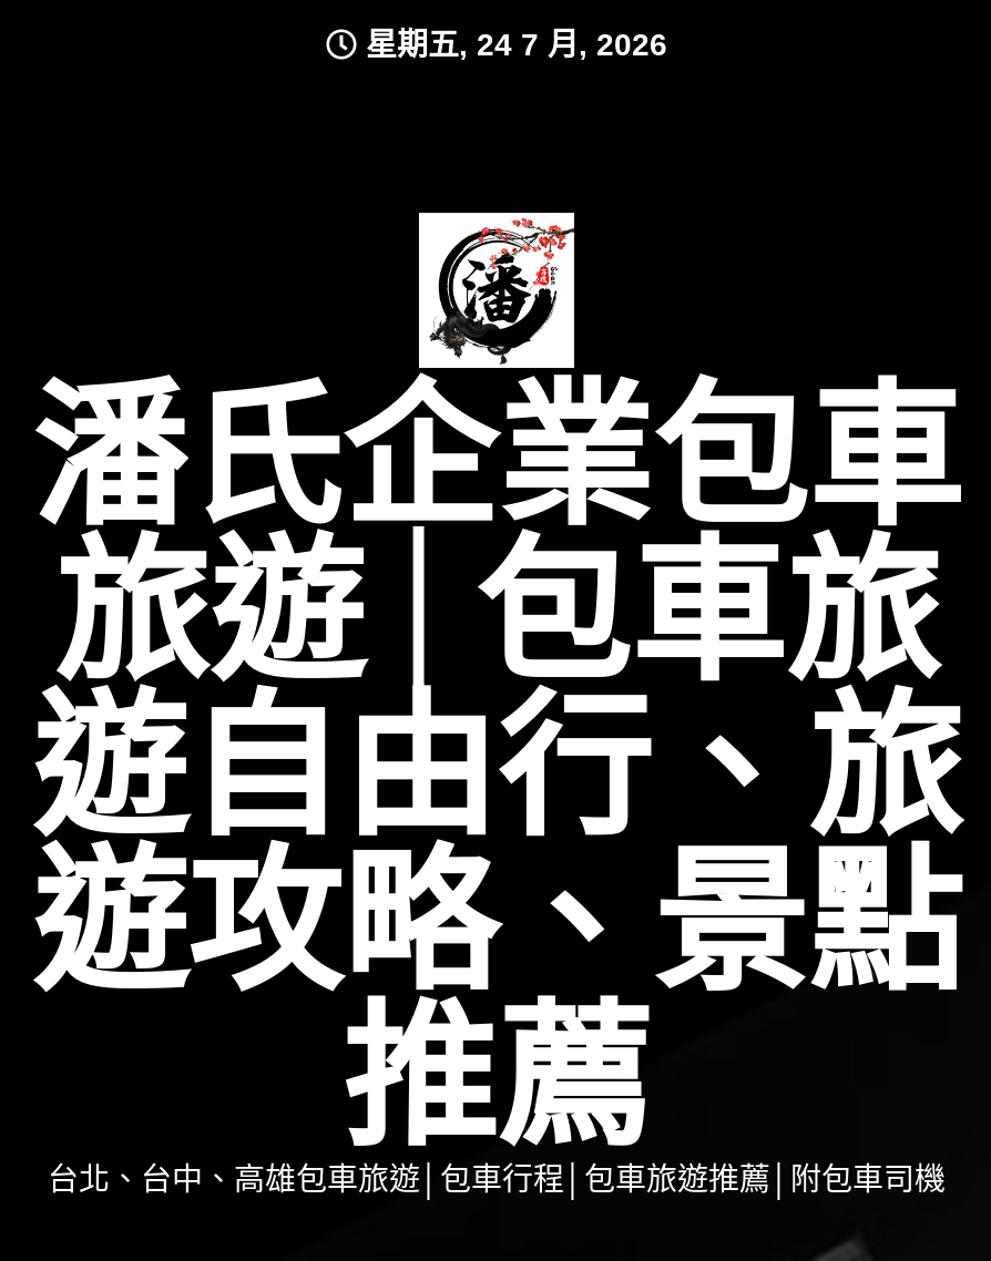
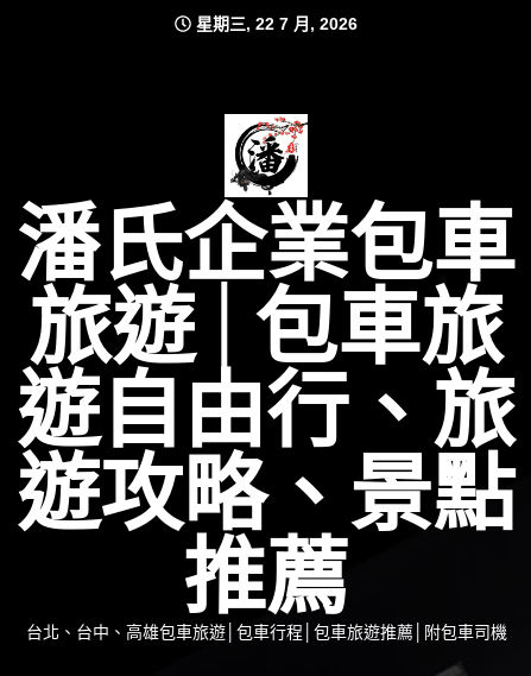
[357,27,667,62] 星期五, 24 7 月, 2026 -> [191,14,358,33] 星期三, 22 7 月, 2026

